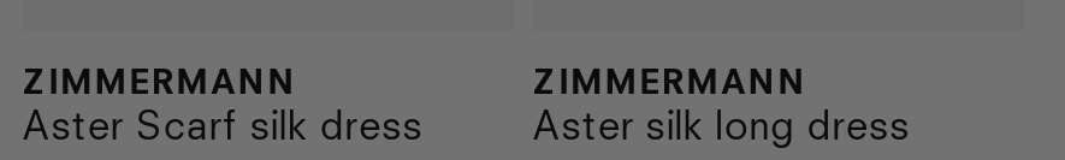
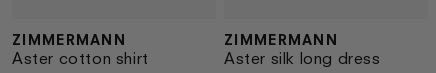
[23,101,423,149] Aster Scarf silk dress -> [12,47,149,67] Aster cotton shirt

